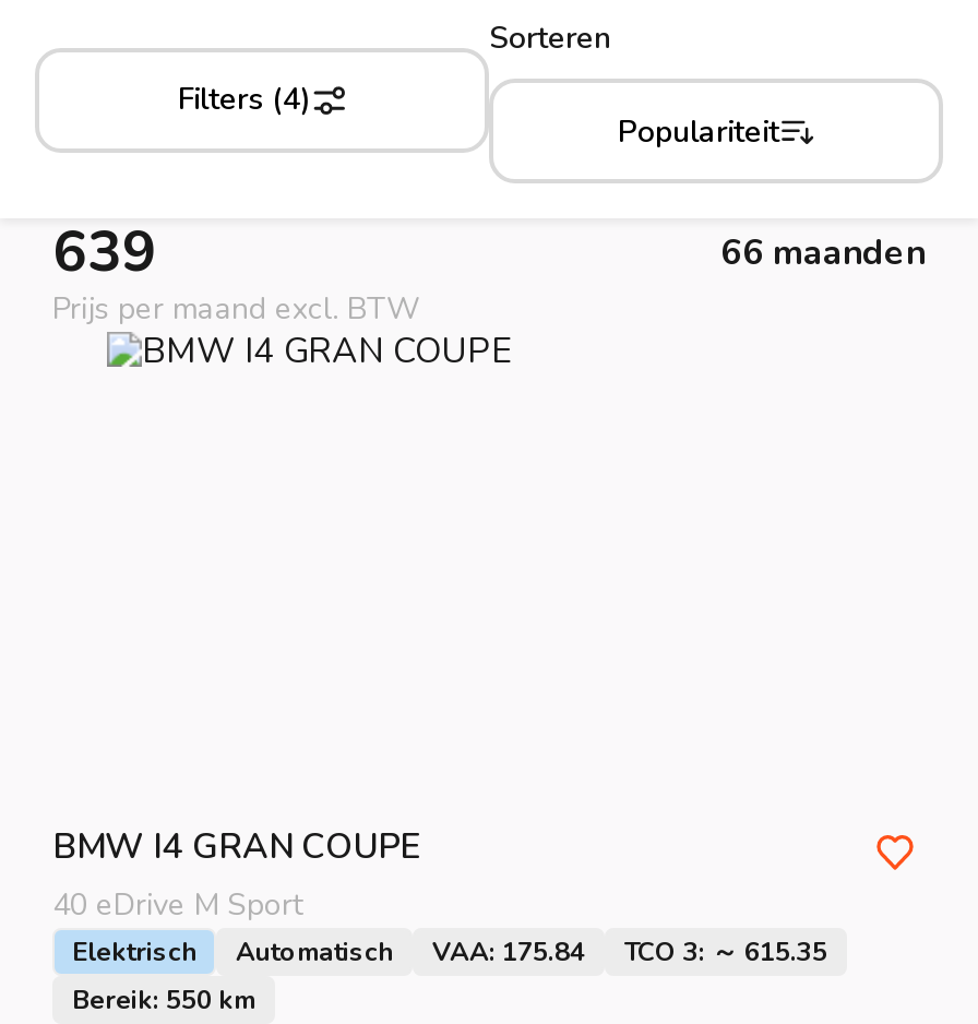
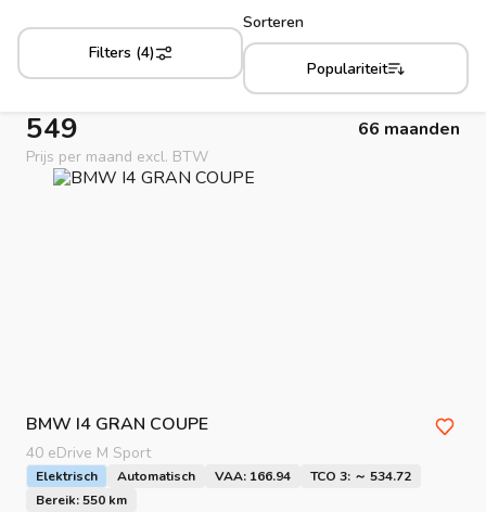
[52,214,157,291] 639 -> [26,110,78,148] 549
[432,935,585,970] VAA: 175.84 -> [215,468,291,485] VAA: 166.94
[624,935,827,970] TCO 3: ～ 615.35 -> [310,468,411,485] TCO 3: ～ 534.72

